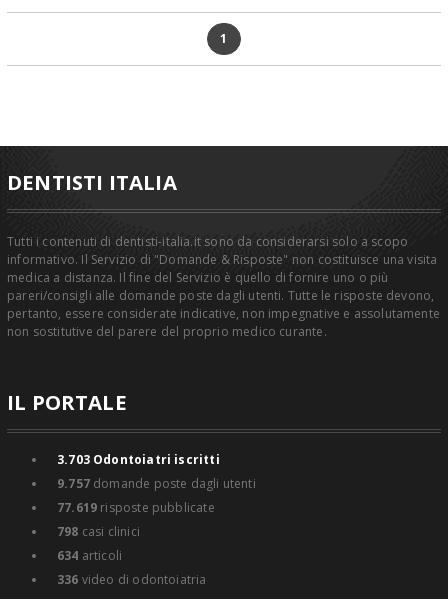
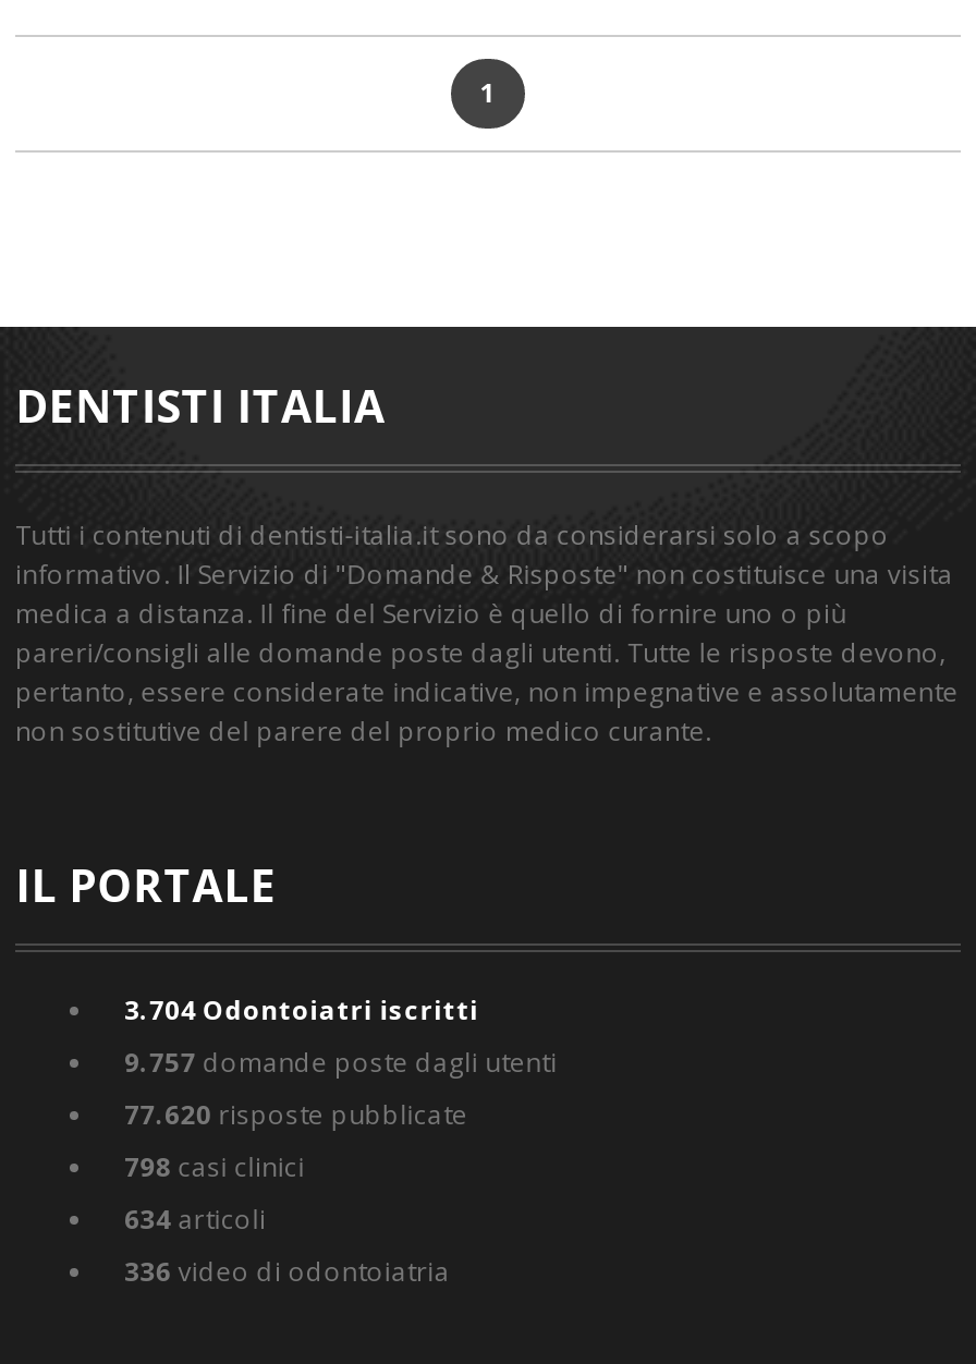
[57,451,220,468] 3.703 Odontoiatri iscritti -> [124,991,479,1028] 3.704 Odontoiatri iscritti
[57,499,215,516] 77.619 risposte pubblicate -> [124,1096,468,1133] 77.620 risposte pubblicate

